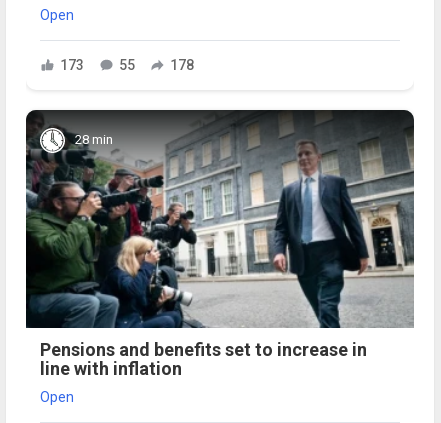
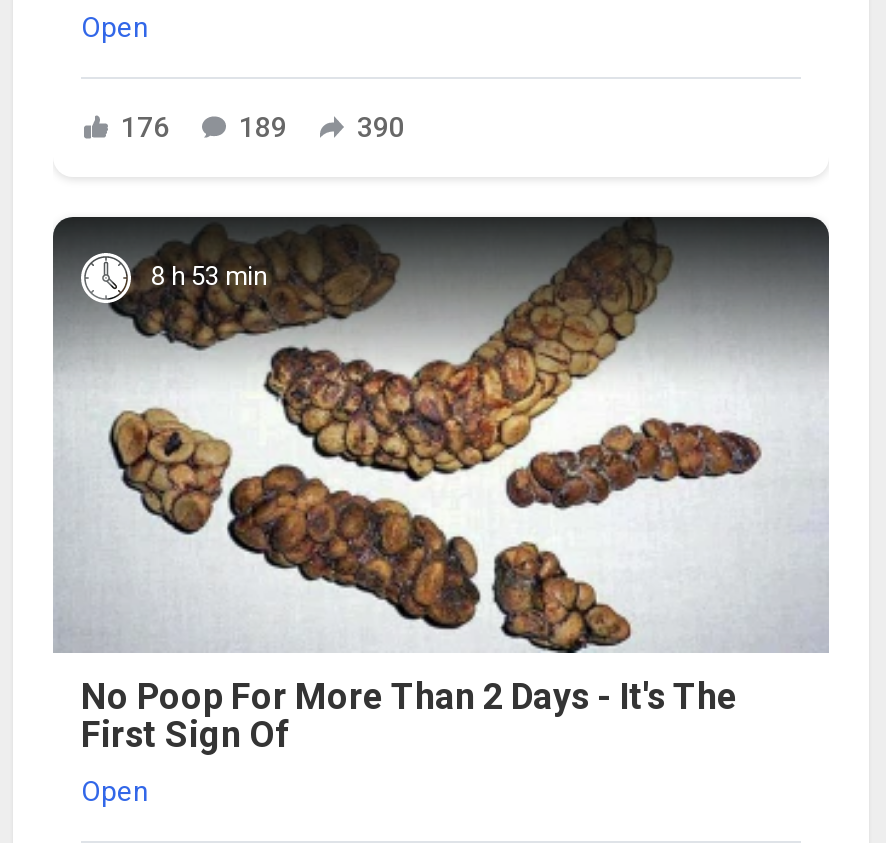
[60,56,194,72] 173 | 55 | 178 -> [121,110,405,142] 176 | 189 | 390
[25,116,415,329] [image] | 28 min -> [53,227,829,653] [image] | 8 h 53 min
[40,339,367,379] Pensions and benefits set to increase in | line with inflation -> [81,675,737,755] No Poop For More Than 2 Days - It's The | First Sign Of

